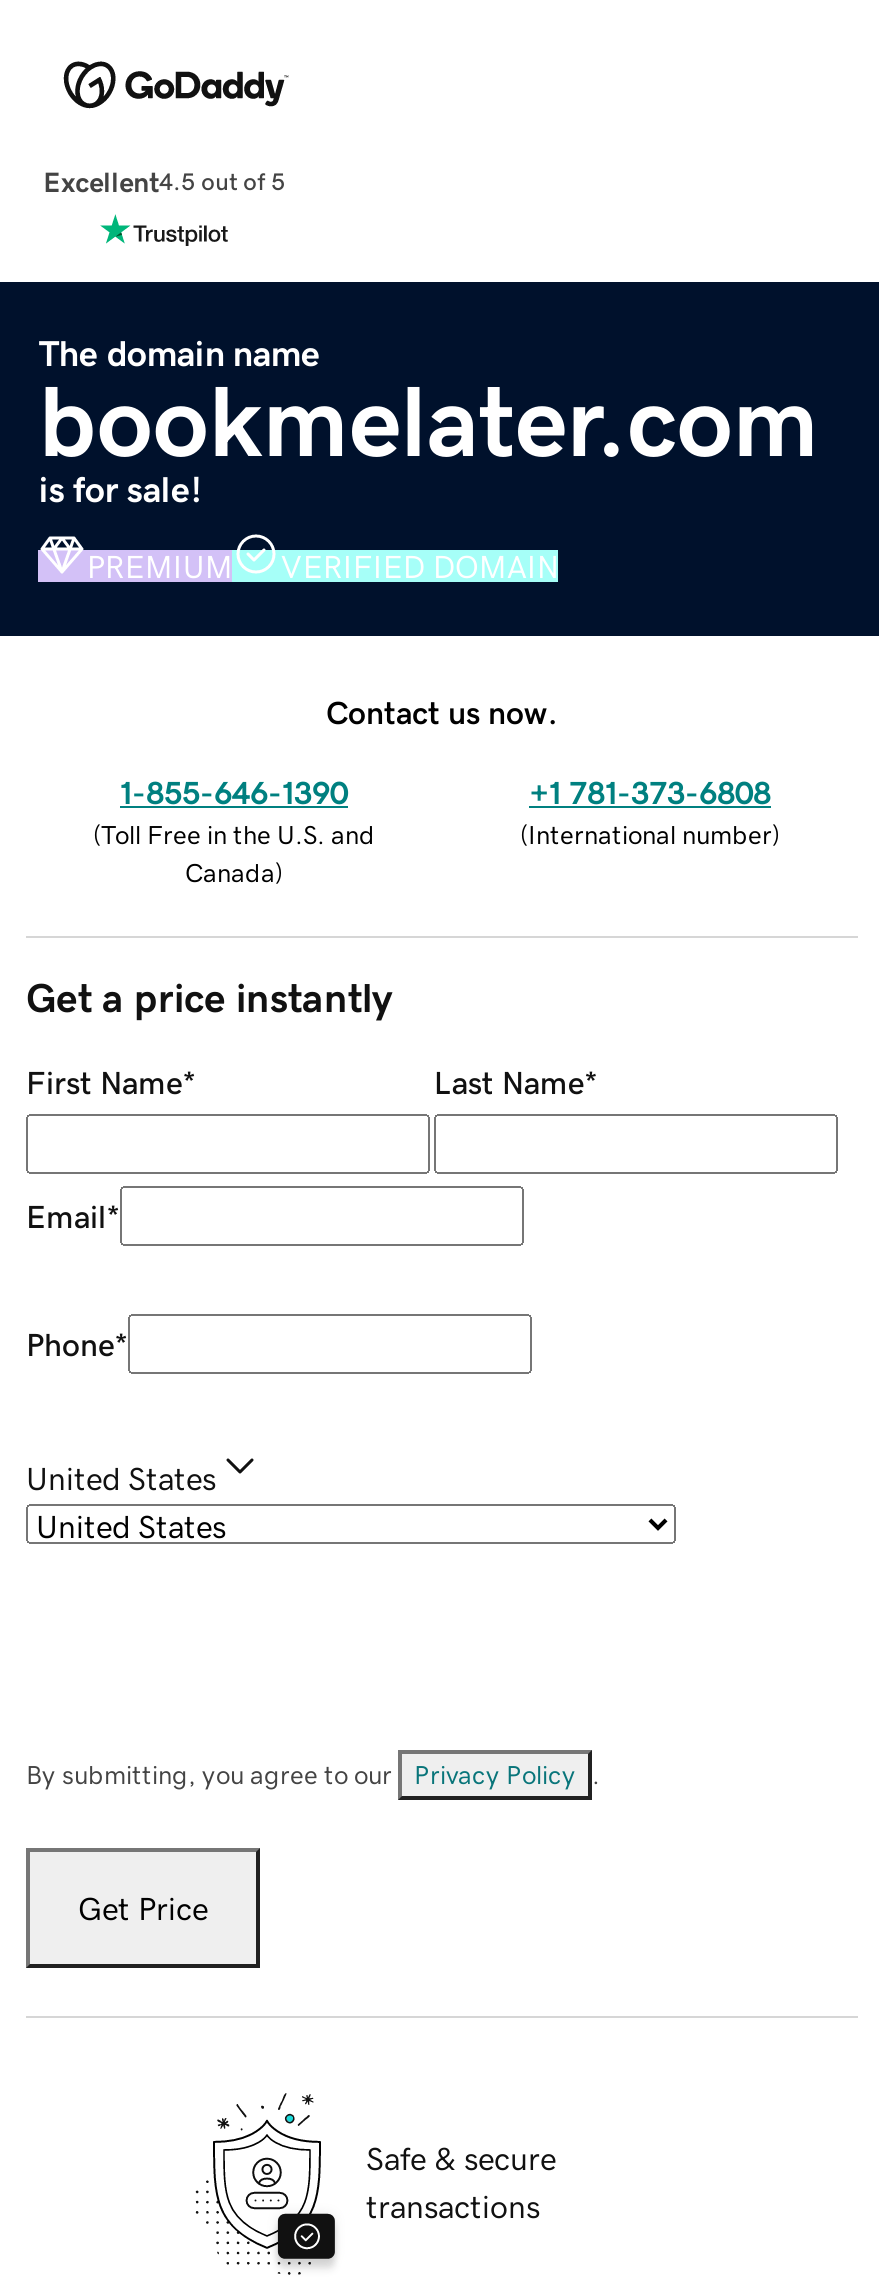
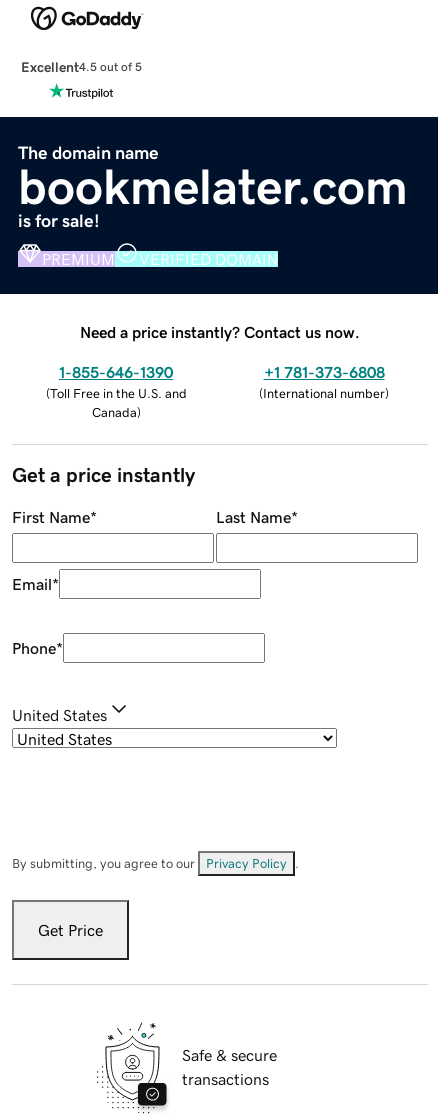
[326,695,558,727] Contact us now. -> [80,324,360,340] Need a price instantly? Contact us now.

